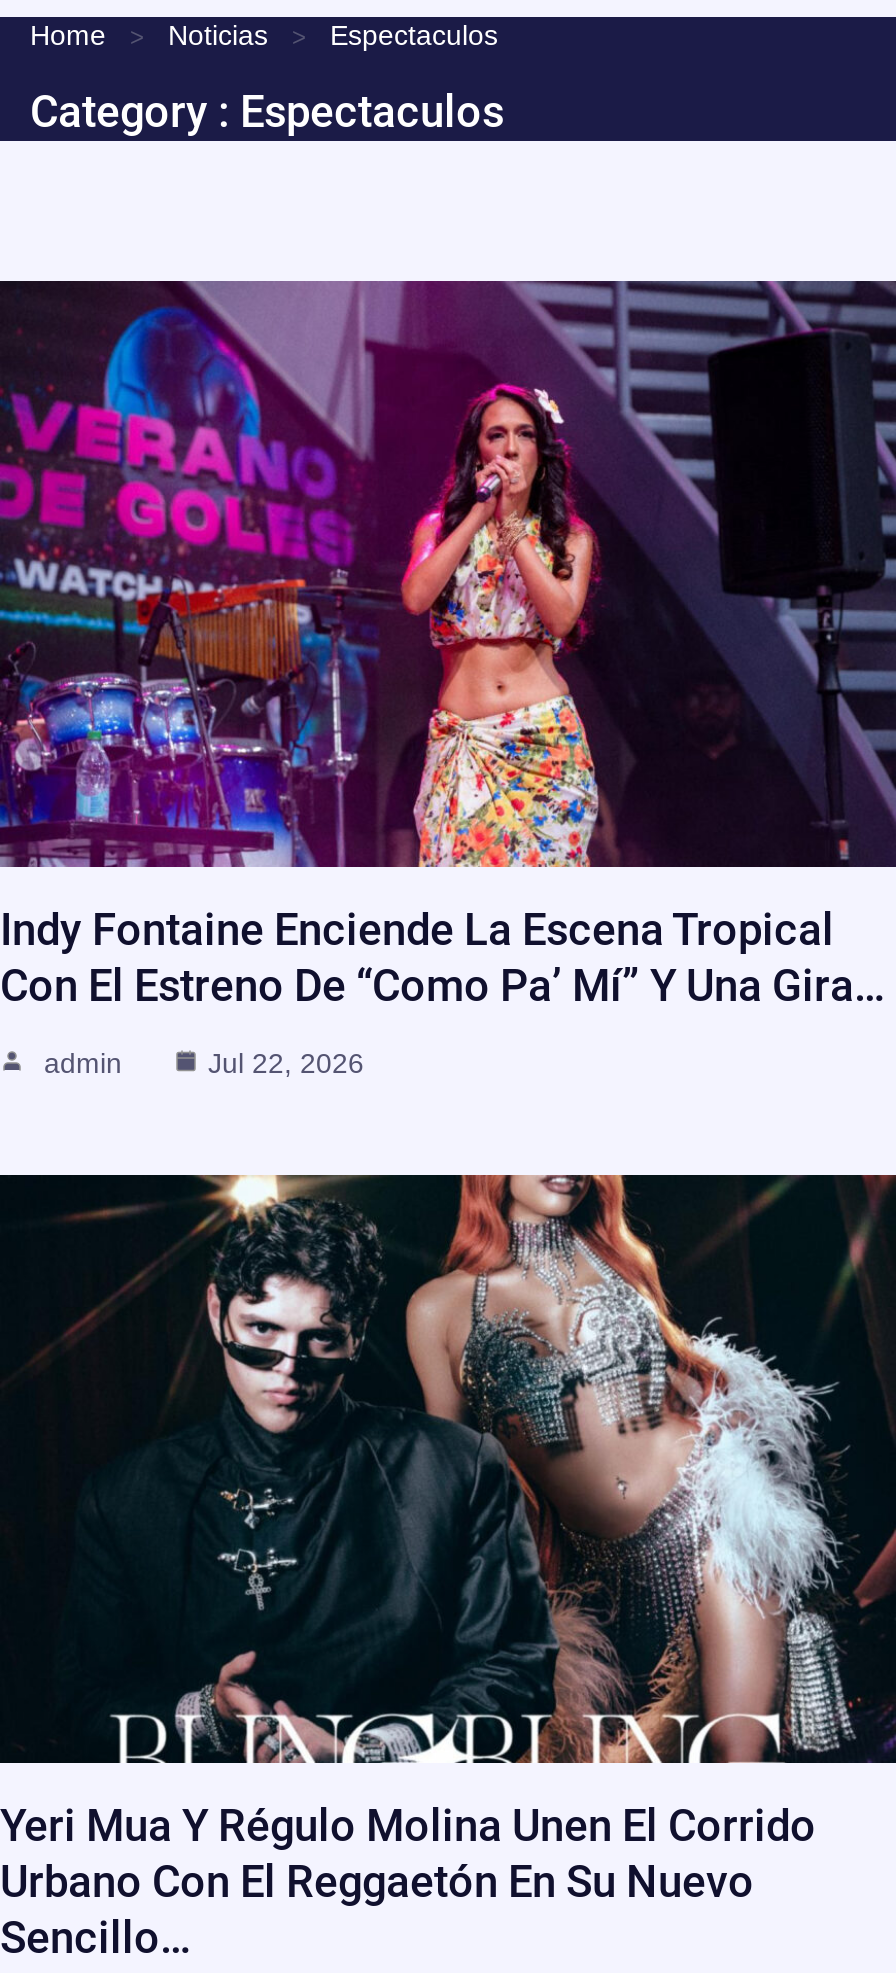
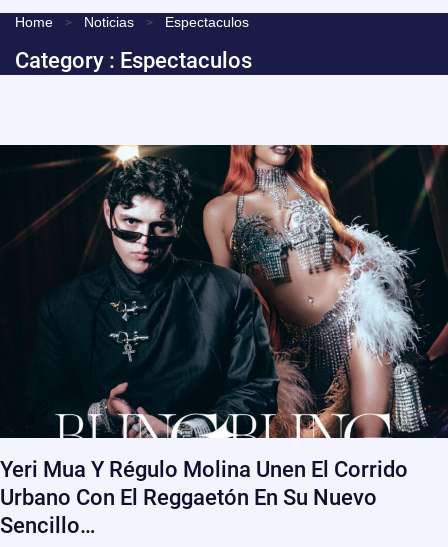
[0,279,890,1079] [image] | Indy Fontaine Enciende La Escena Tropical | Con El Estreno De “Como Pa’ Mí” Y Una Gira… | admin | Jul 22, 2026 -> none

